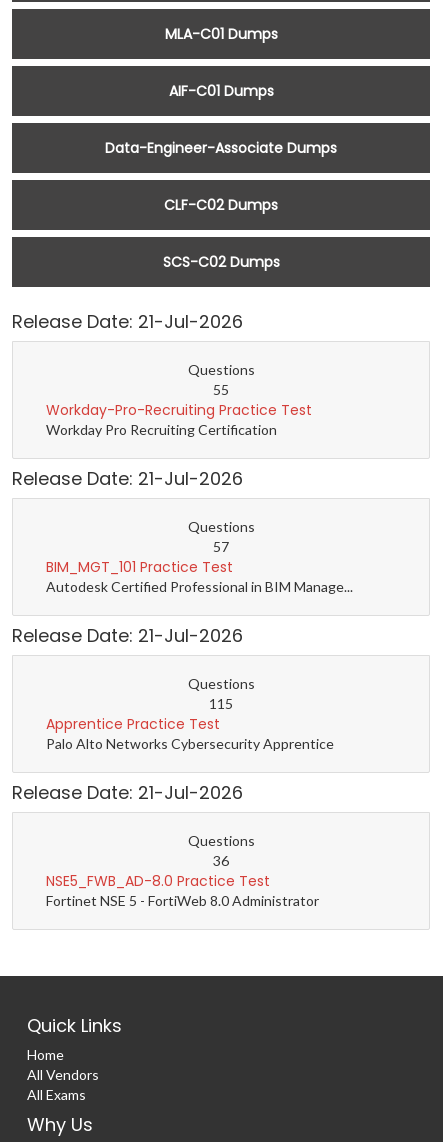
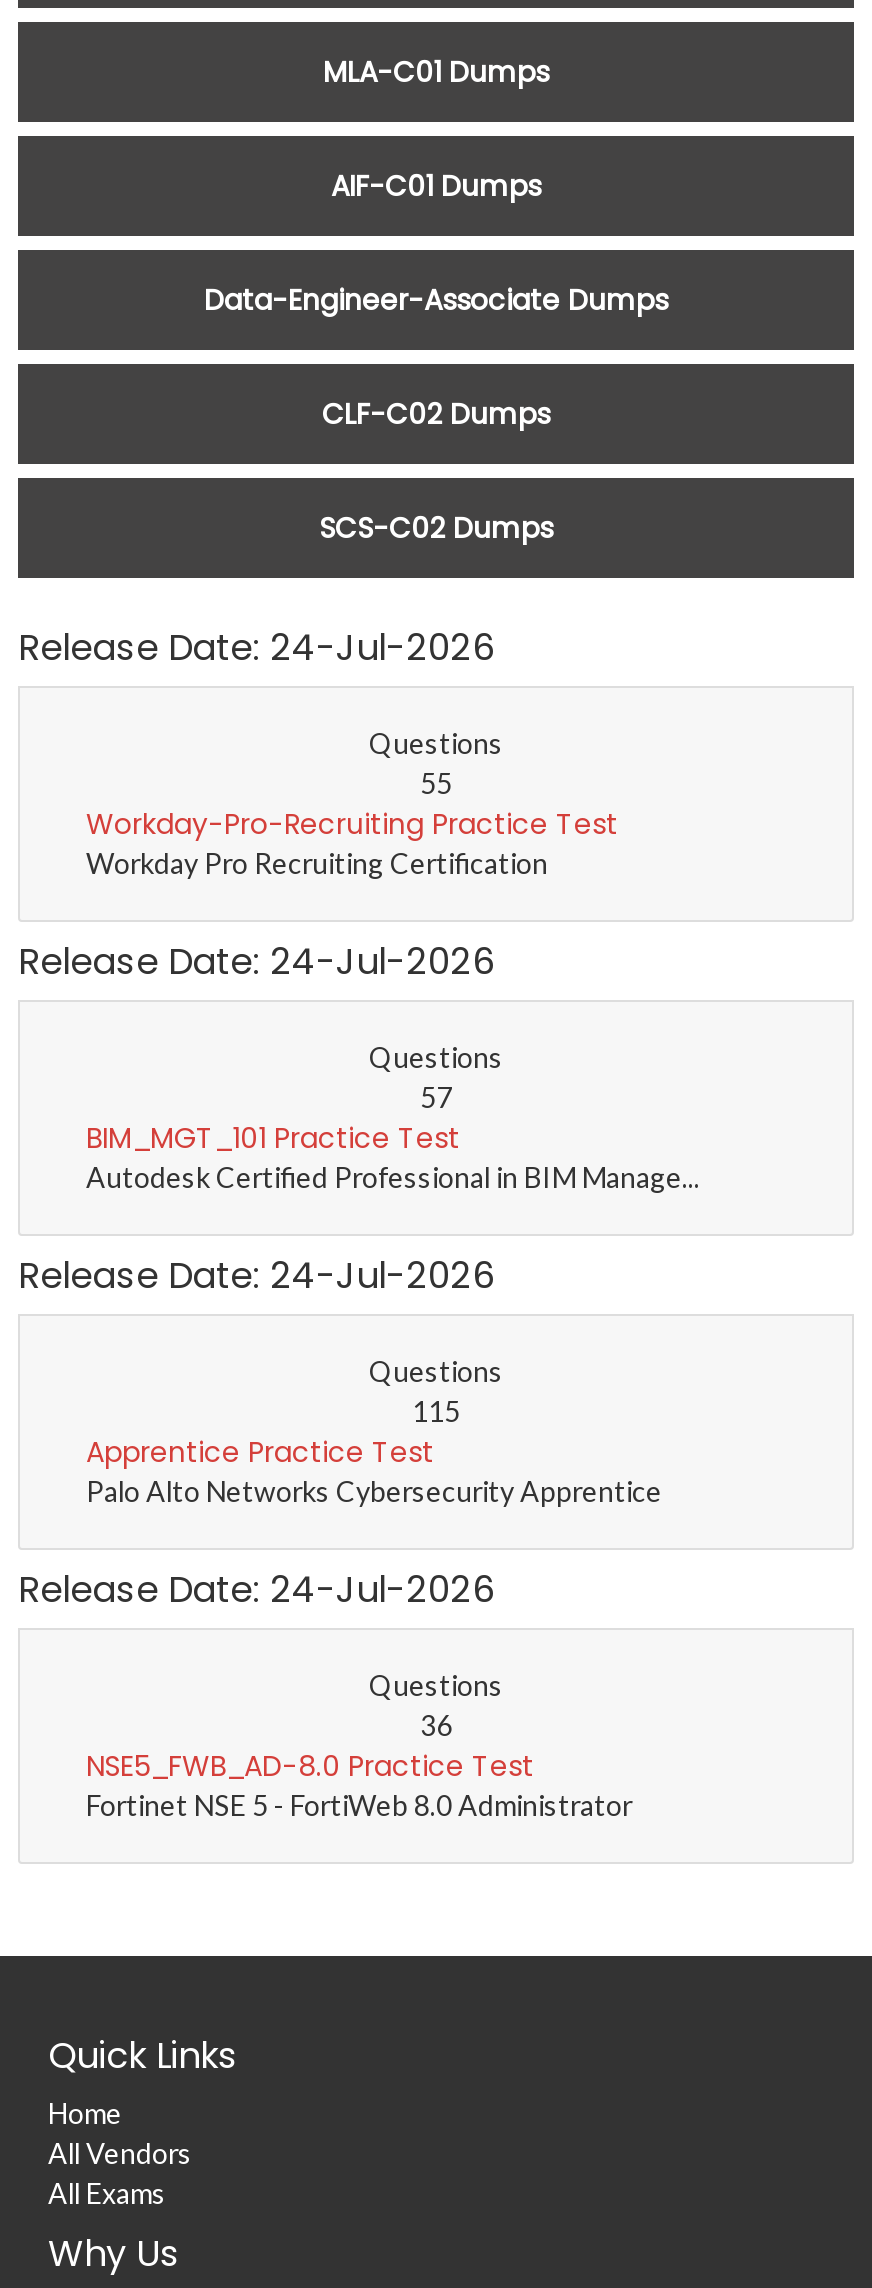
[12,309,243,334] Release Date: 21-Jul-2026 -> [18,622,494,672] Release Date: 24-Jul-2026
[12,466,243,491] Release Date: 21-Jul-2026 -> [18,936,494,986] Release Date: 24-Jul-2026
[12,623,243,648] Release Date: 21-Jul-2026 -> [18,1250,494,1300] Release Date: 24-Jul-2026
[12,780,243,805] Release Date: 21-Jul-2026 -> [18,1564,494,1614] Release Date: 24-Jul-2026

